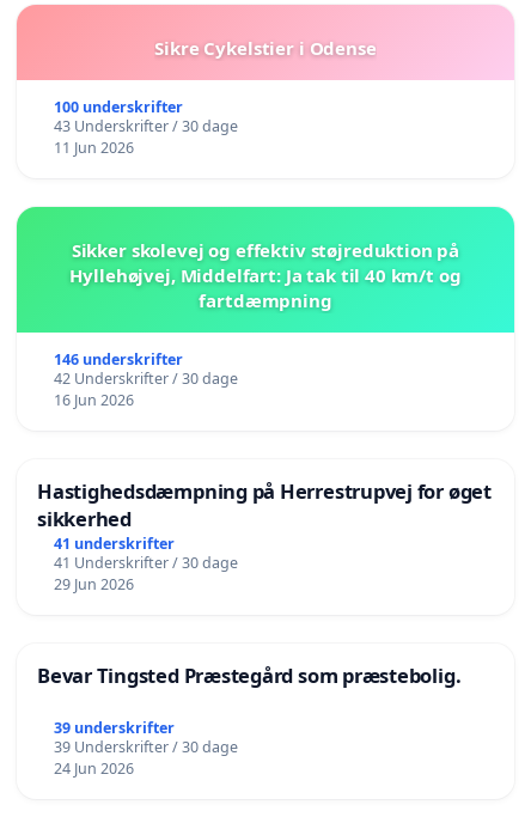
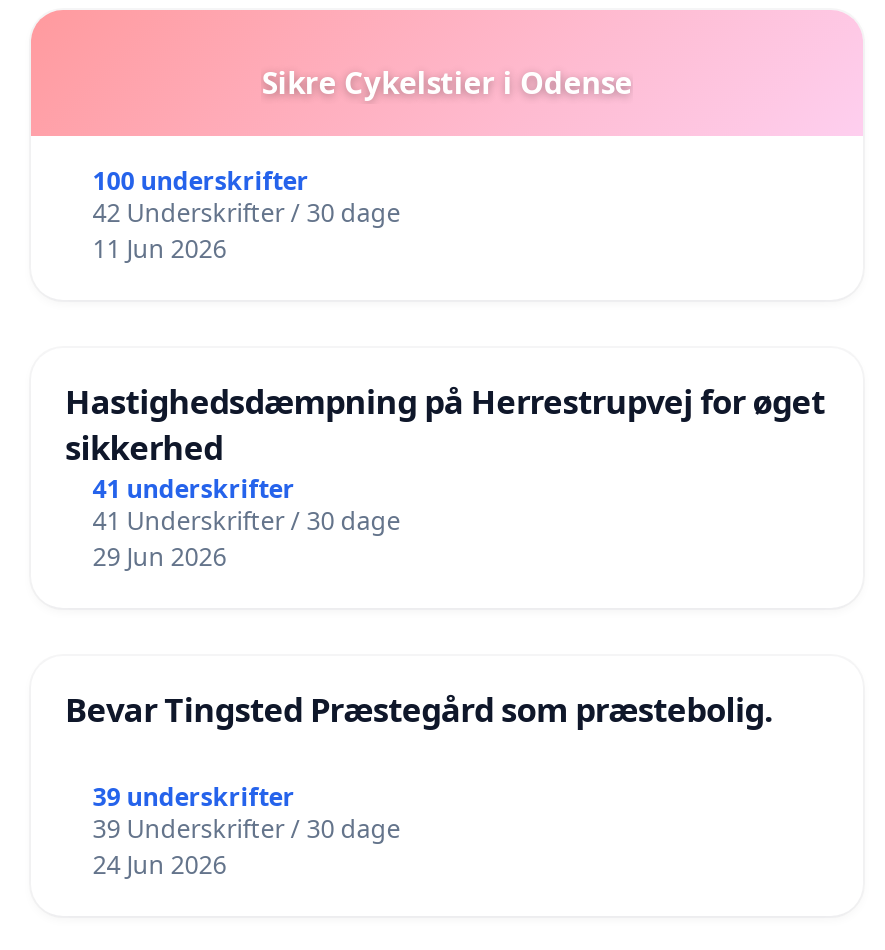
[54,116,238,136] 43 Underskrifter / 30 dage -> none
[16,206,515,410] [image] | Sikker skolevej og effektiv støjreduktion på | Hyllehøjvej, Middelfart: Ja tak til 40 km/t og | fartdæmpning | 146 underskrifter | 16 Jun 2026 -> none
moved [54,368,238,389] -> [93,196,401,230]: 42 Underskrifter / 30 dage

